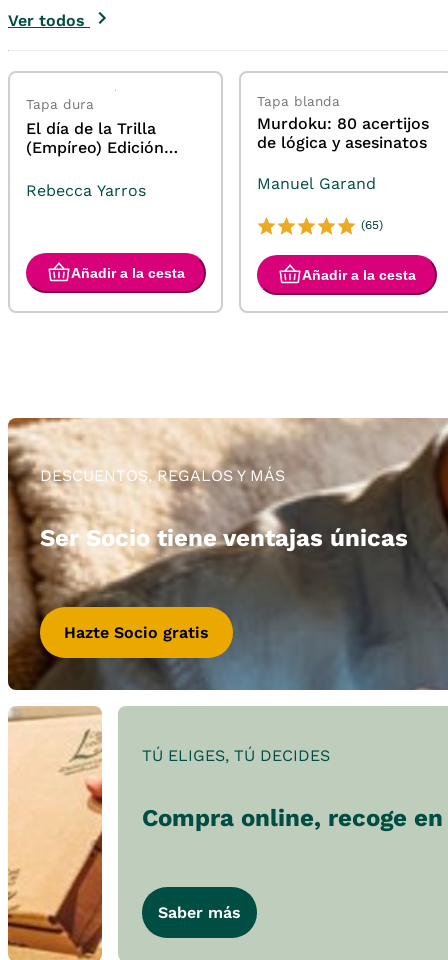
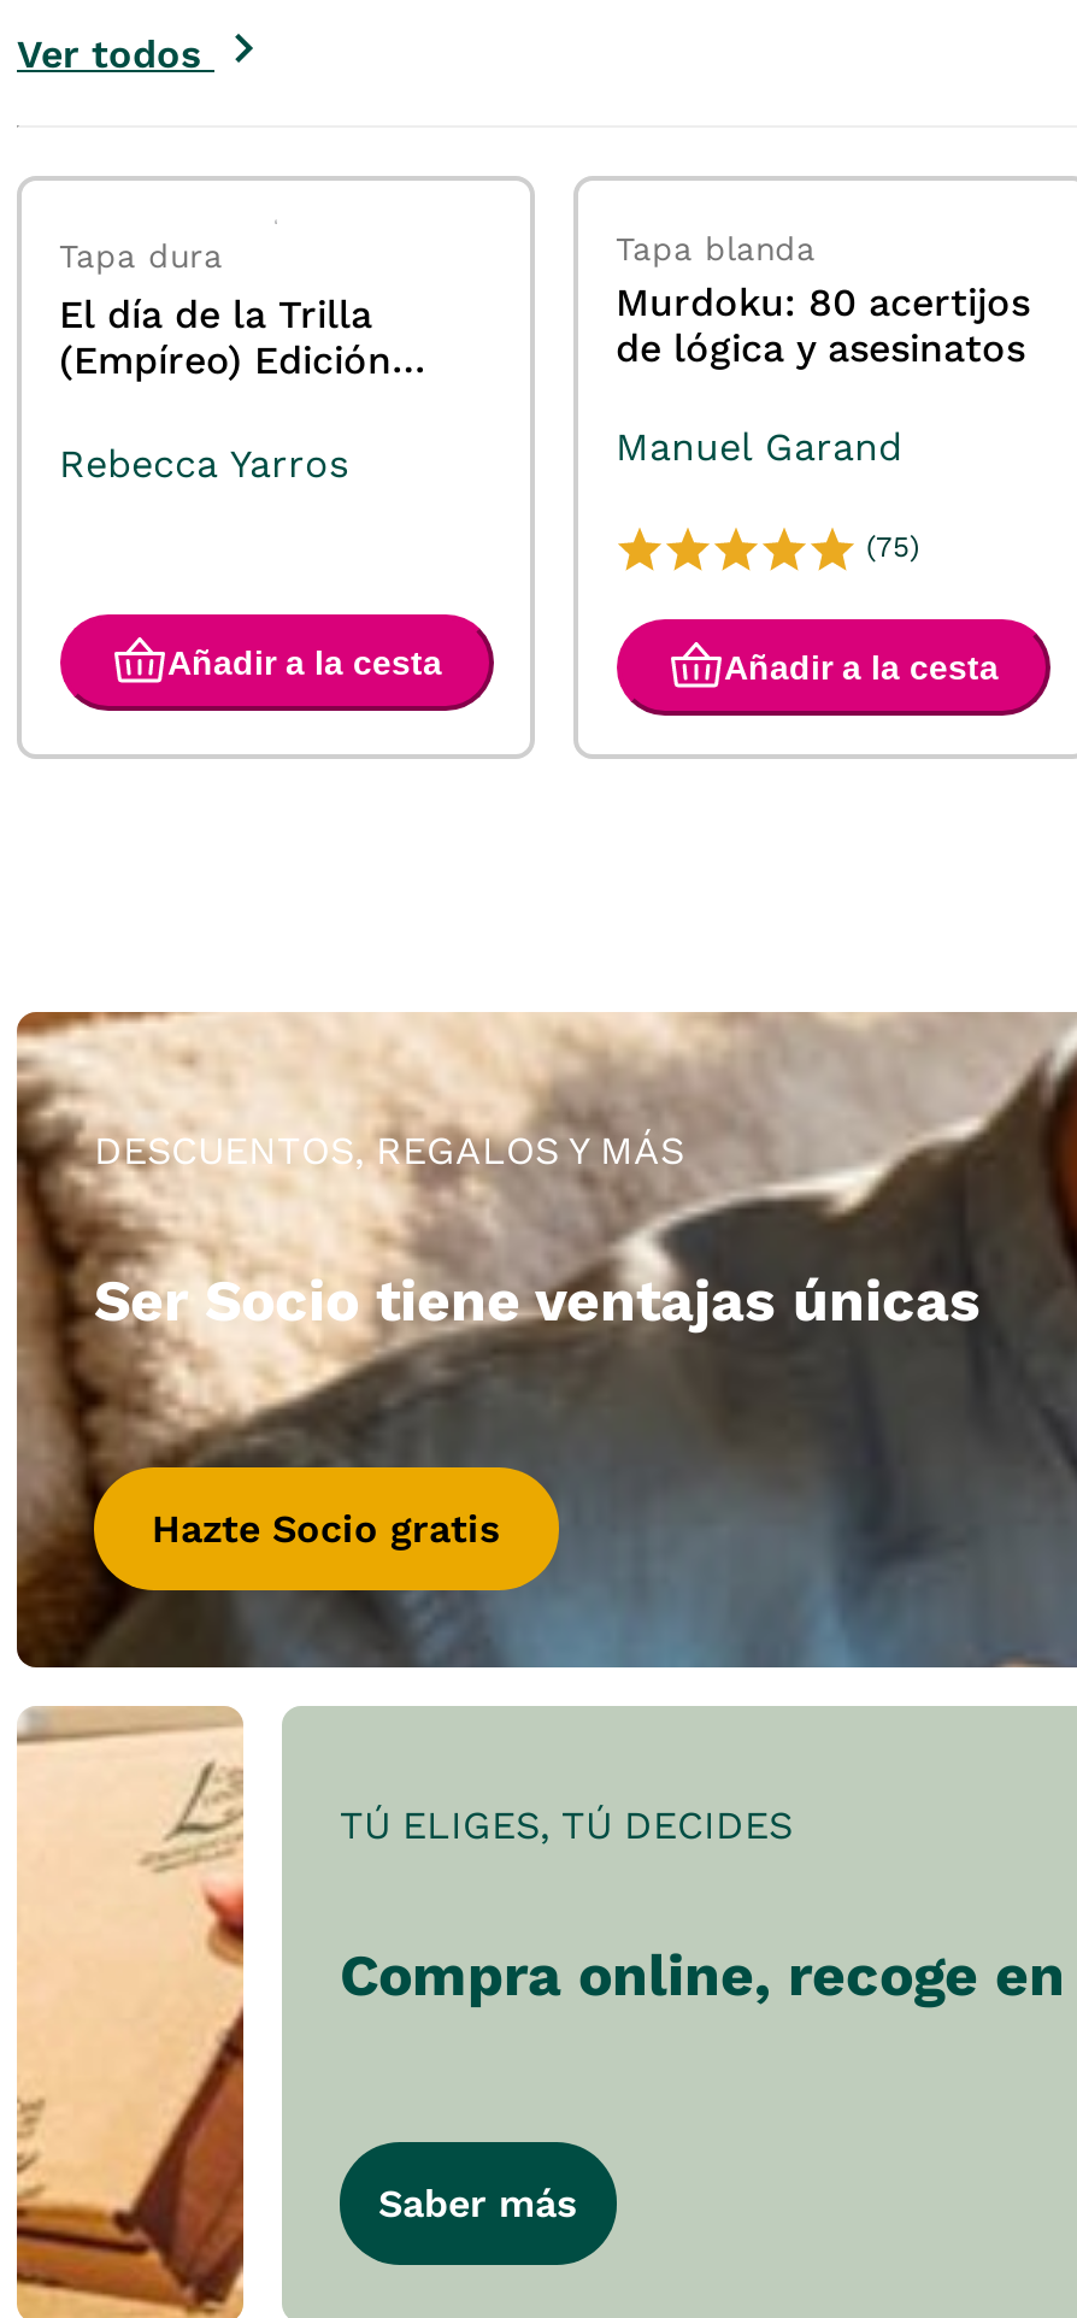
[360,218,382,232] (65) -> [866,530,919,563] (75)

